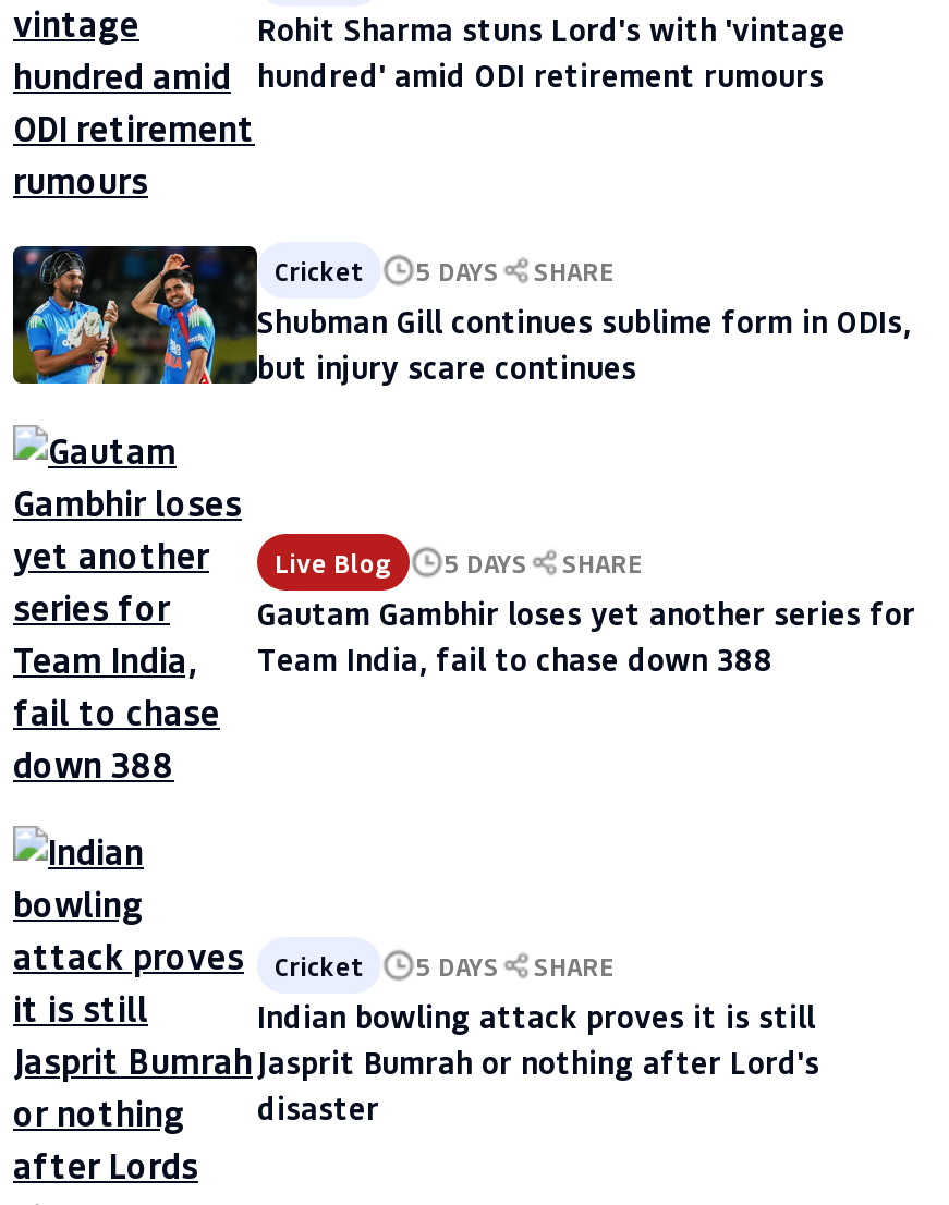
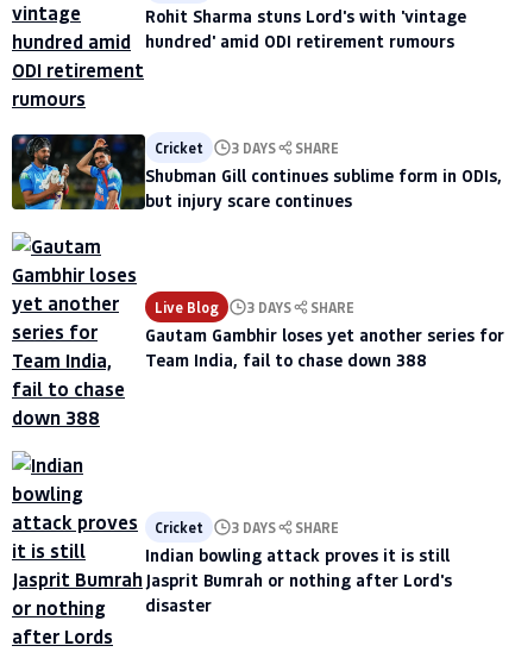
[275,253,615,287] Cricket 5 DAYS SHARE -> [155,138,339,157] Cricket 3 DAYS SHARE
[275,545,643,579] Live Blog 5 DAYS SHARE -> [155,297,354,316] Live Blog 3 DAYS SHARE
[275,949,615,984] Cricket 5 DAYS SHARE -> [155,518,339,537] Cricket 3 DAYS SHARE

